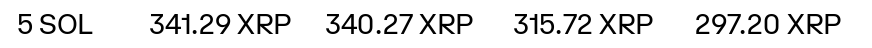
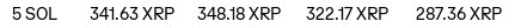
[149,7,291,43] 341.29 XRP -> [90,4,174,25] 341.63 XRP
[325,7,473,43] 340.27 XRP -> [197,4,281,25] 348.18 XRP
[513,7,653,43] 315.72 XRP -> [306,4,388,25] 322.17 XRP
[695,7,841,43] 297.20 XRP -> [416,4,502,25] 287.36 XRP

